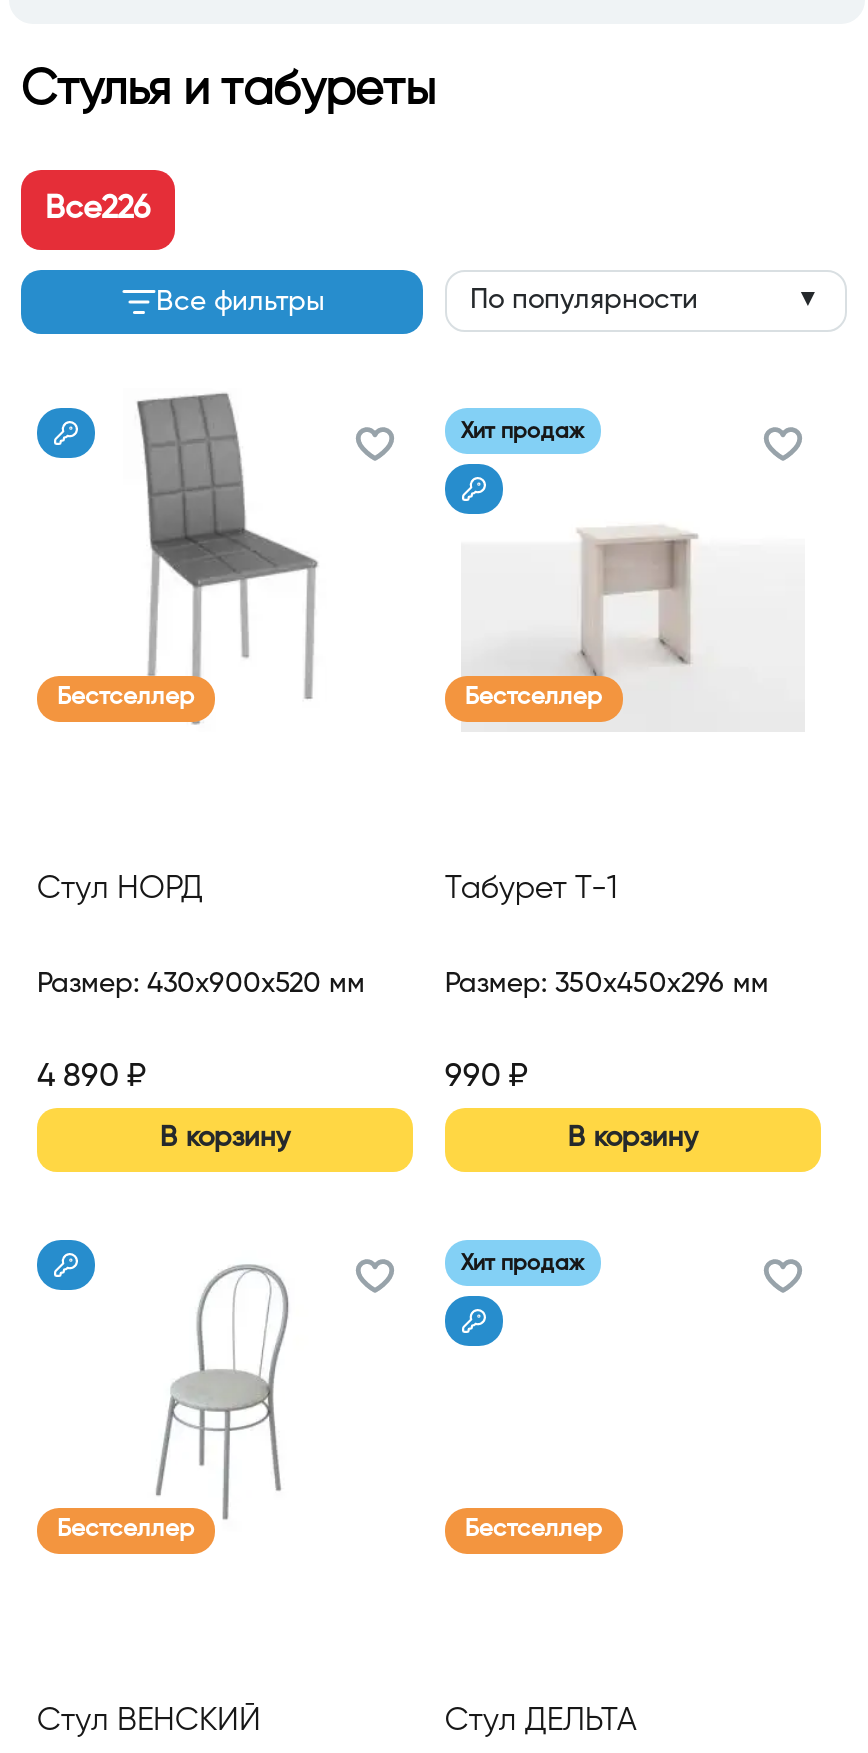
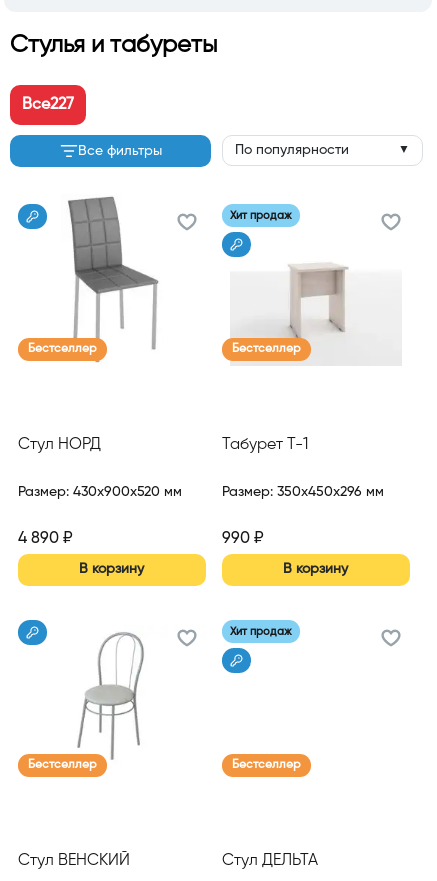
[45,194,151,226] Все226 -> [22,97,74,113] Все227

